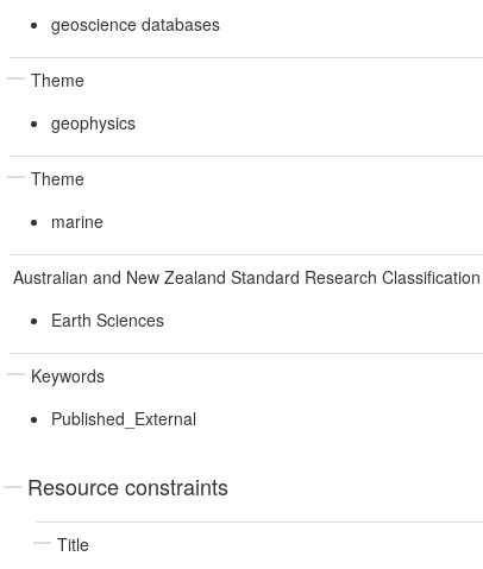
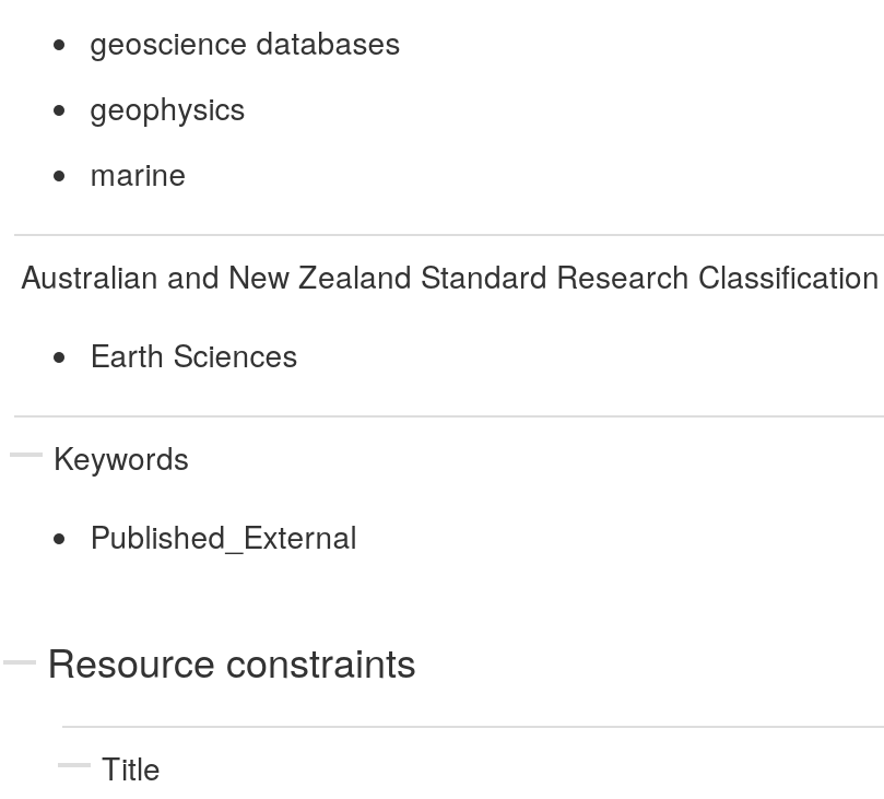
[31,68,84,91] Theme -> none
[31,166,84,190] Theme -> none

